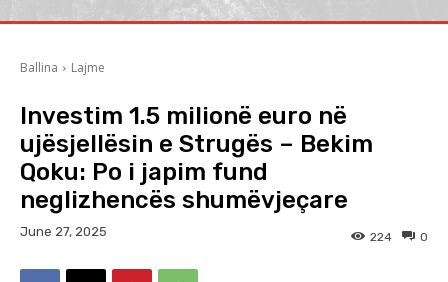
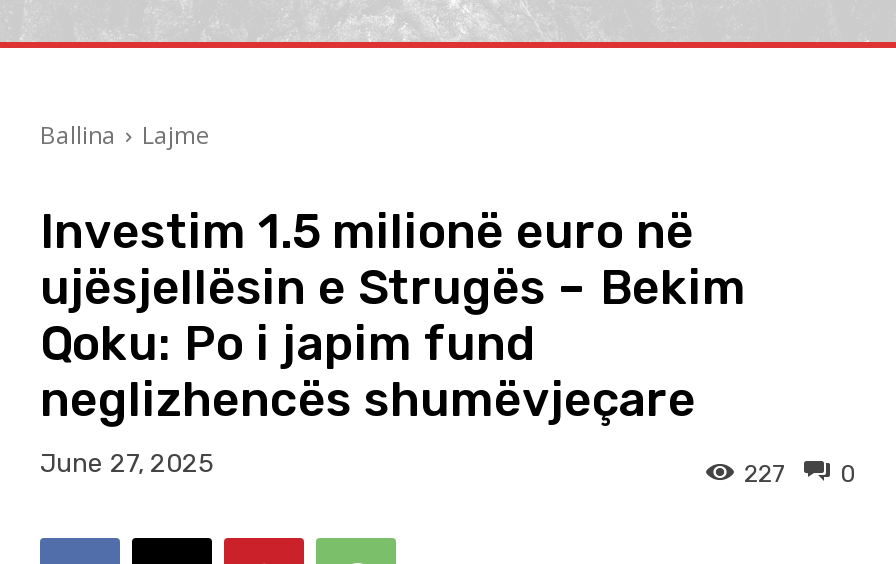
[370,230,428,244] 224 0 -> [744,460,856,488] 227 0

